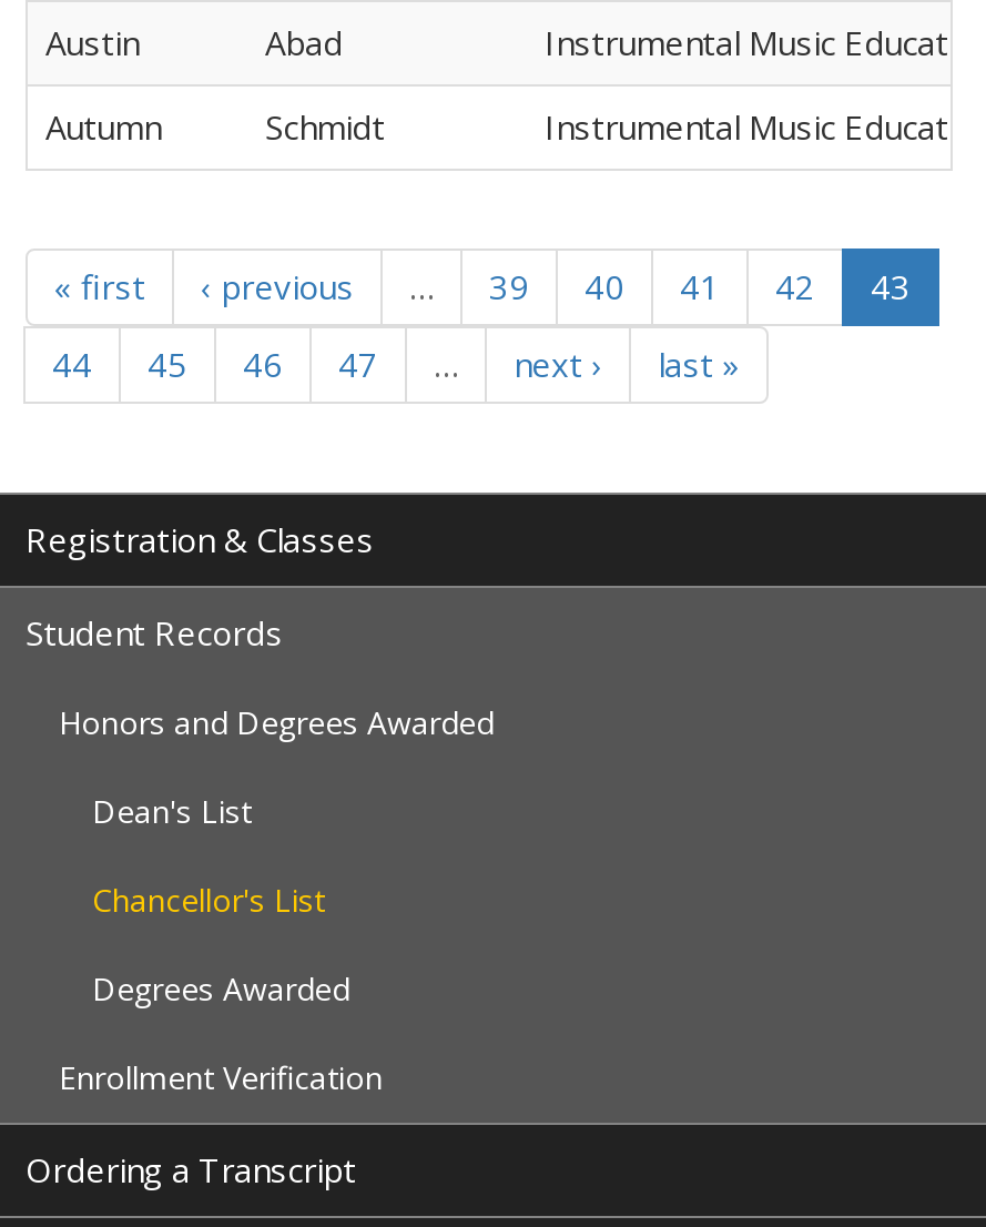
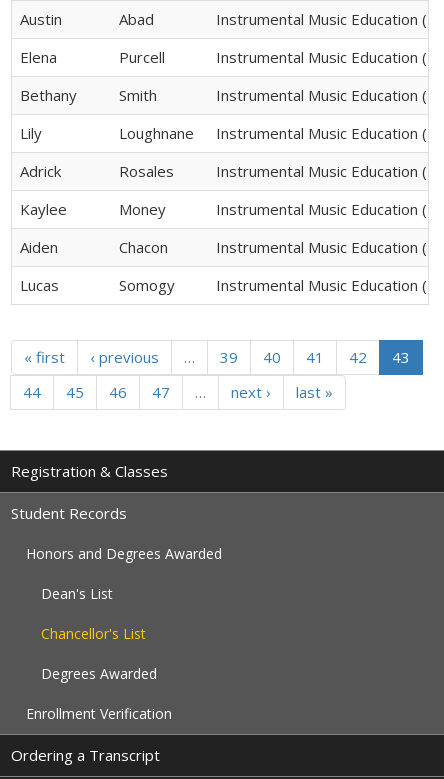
[45,104,385,148] Autumn | Schmidt -> [20,47,427,295] Elena | Purcell | Instrumental Music Education ( | Bethany | Smith | Instrumental Music Education ( | Lily | Loughnane | Instrumental Music Education ( | Adrick | Rosales | Instrumental Music Education ( | Kaylee | Money | Instrumental Music Education ( | Aiden | Chacon | Instrumental Music Education ( | Lucas | Somogy

